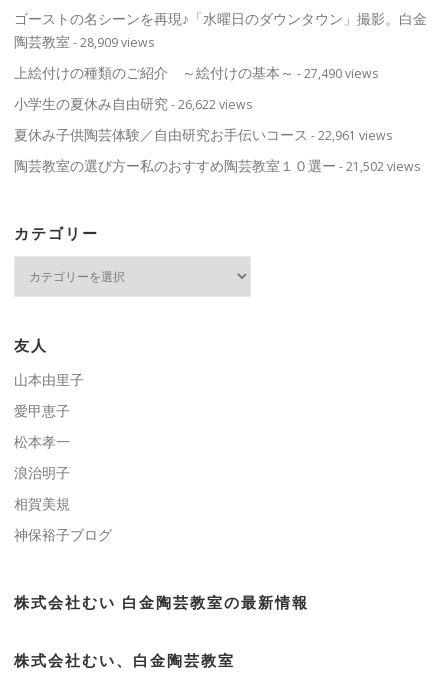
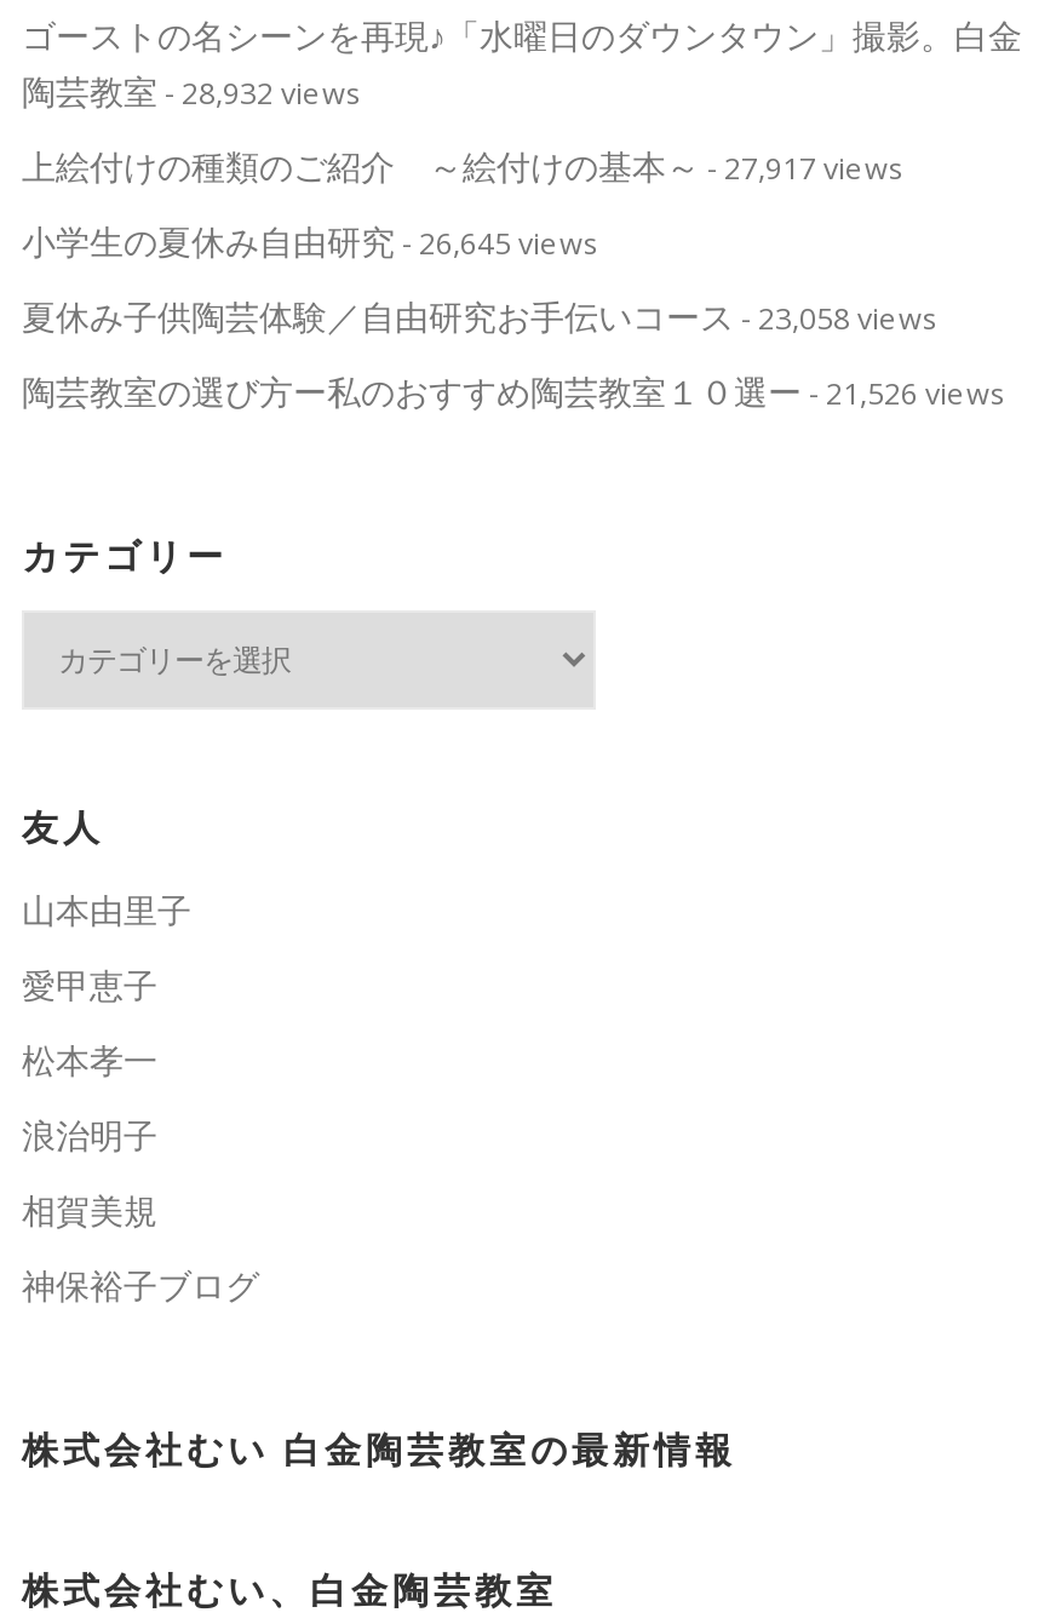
[14,32,154,51] 陶芸教室- 28,909 views -> [22,68,361,114] 陶芸教室- 28,932 views
[14,63,378,82] 上絵付けの種類のご紹介 ～絵付けの基本～- 27,490 views -> [22,143,903,189] 上絵付けの種類のご紹介 ～絵付けの基本～- 27,917 views
[14,94,252,113] 小学生の夏休み自由研究- 26,622 views -> [22,218,598,264] 小学生の夏休み自由研究- 26,645 views
[14,125,392,144] 夏休み子供陶芸体験／自由研究お手伝いコース- 22,961 views -> [22,293,937,339] 夏休み子供陶芸体験／自由研究お手伝いコース- 23,058 views
[14,156,420,175] 陶芸教室の選び方ー私のおすすめ陶芸教室１０選ー- 21,502 views -> [22,368,1005,414] 陶芸教室の選び方ー私のおすすめ陶芸教室１０選ー- 21,526 views

